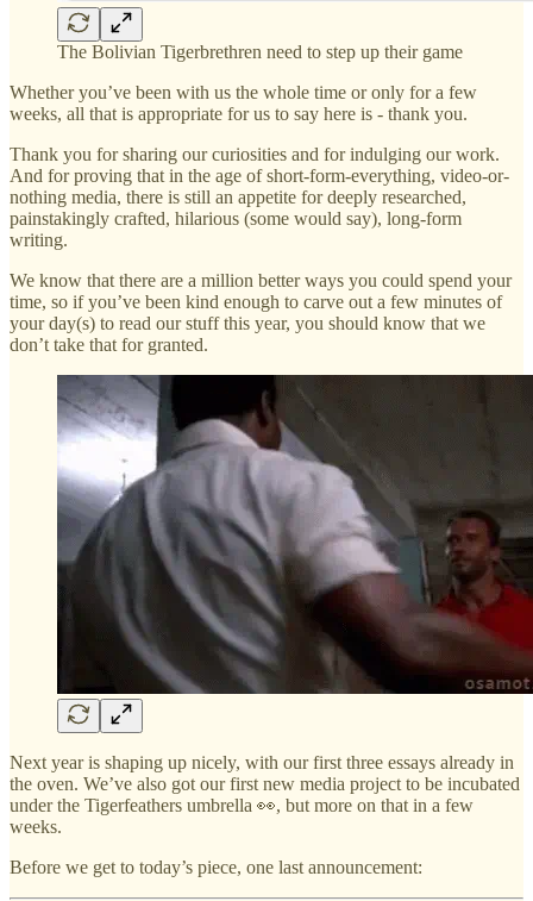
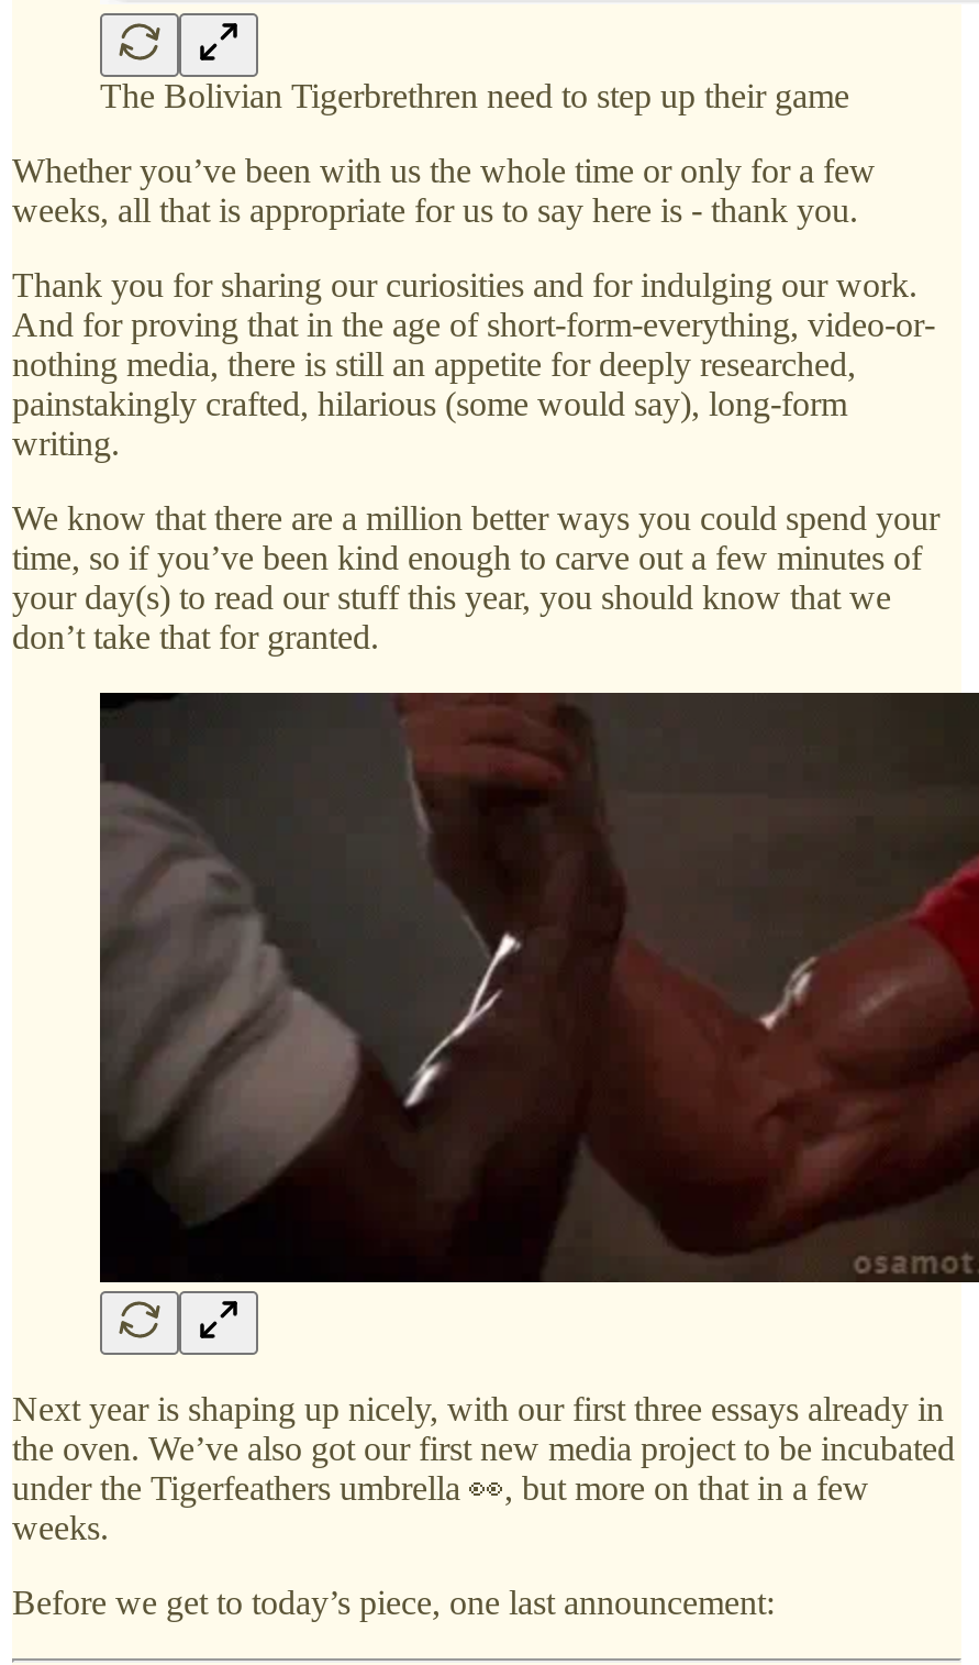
[57,374,529,695] [image] -> [98,691,972,1284] [image]

